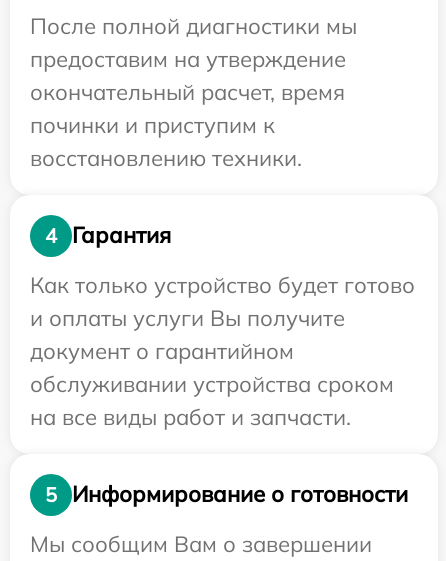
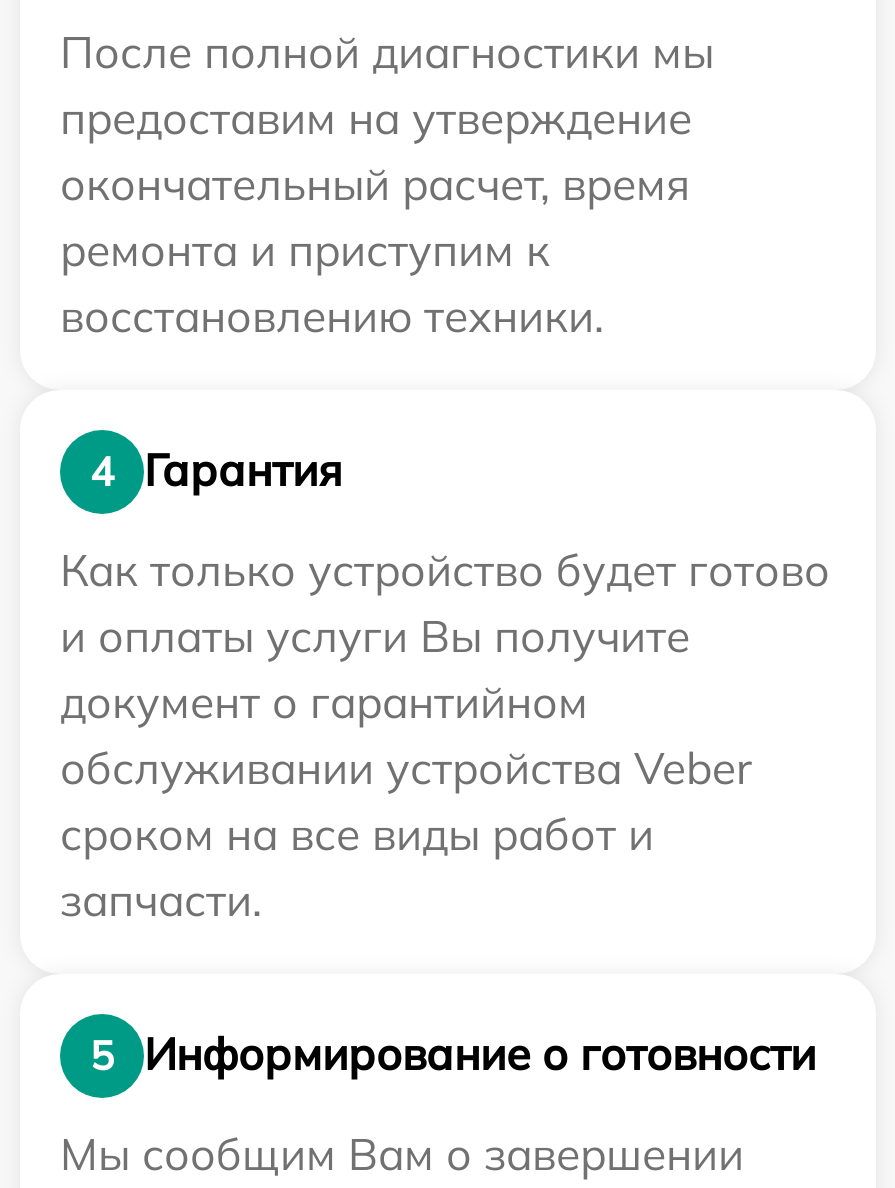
[30,111,275,139] починки и приступим к -> [60,221,550,277] ремонта и приступим к
[30,370,394,431] обслуживании устройства сроком | на все виды работ и запчасти. -> [60,739,752,927] обслуживании устройства Veber | сроком на все виды работ и | запчасти.

